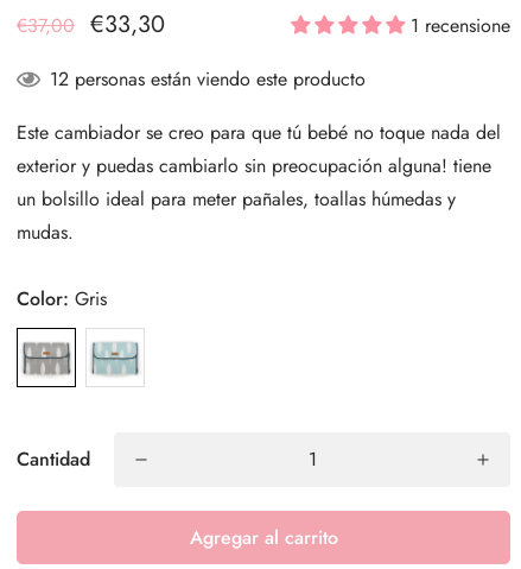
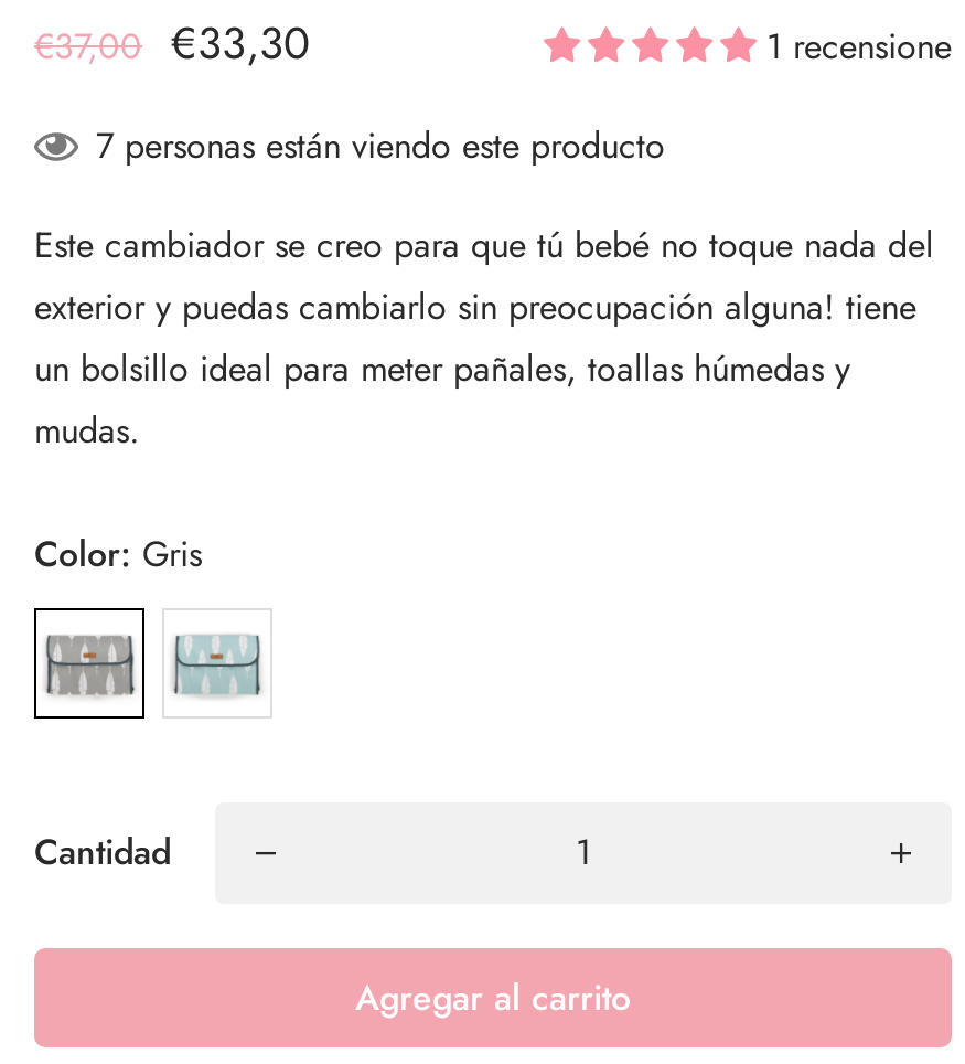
[50,65,366,93] 12 personas están viendo este producto -> [96,120,665,171] 7 personas están viendo este producto

